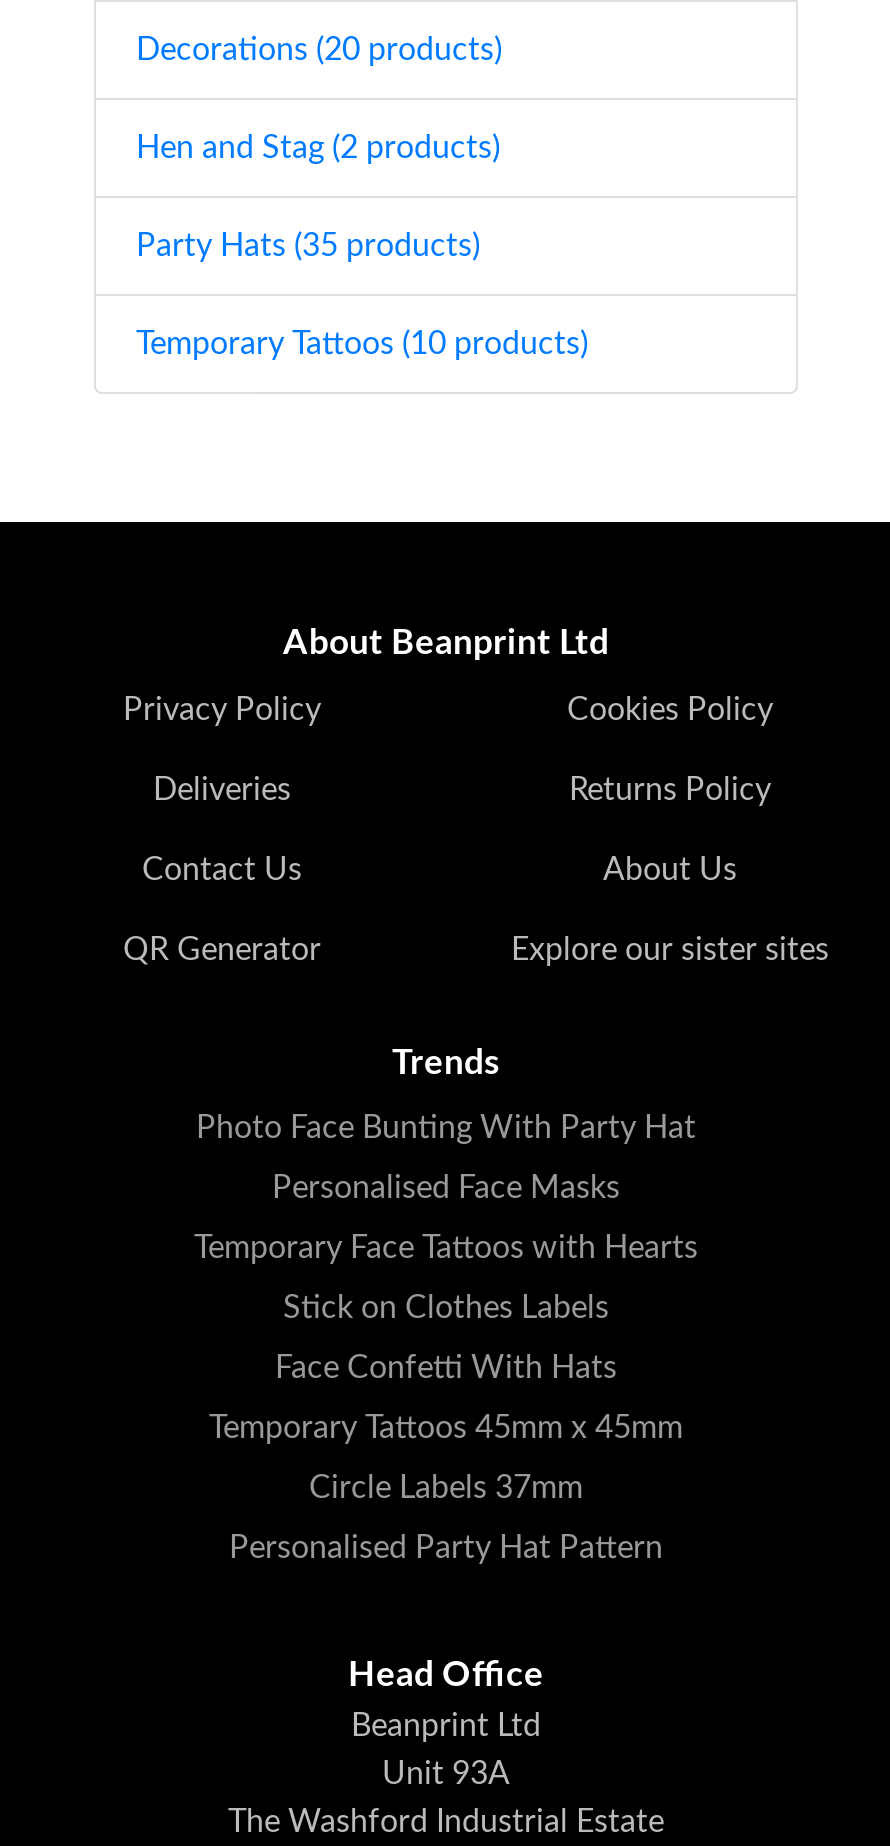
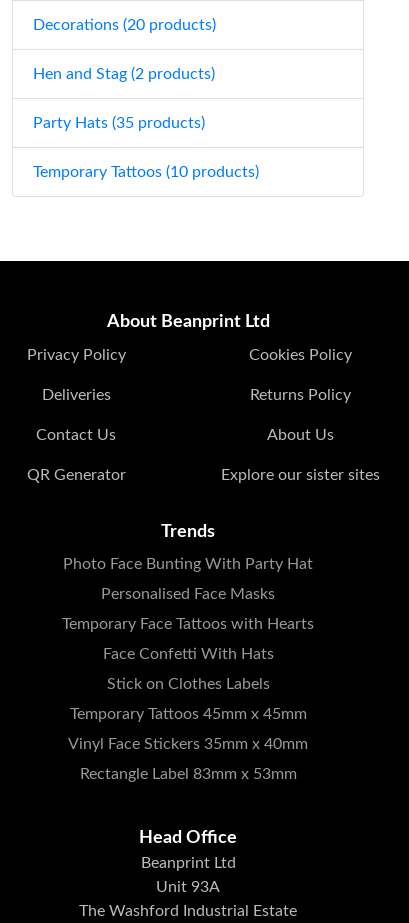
moved [283,1292,609,1324] -> [106,676,269,692]: Stick on Clothes Labels
moved [275,1352,617,1384] -> [102,646,273,662]: Face Confetti With Hats
[309,1472,583,1504] Circle Labels 37mm -> [68,736,308,752] Vinyl Face Stickers 35mm x 40mm
[229,1532,663,1564] Personalised Party Hat Pattern -> [79,766,296,782] Rectangle Label 83mm x 53mm

